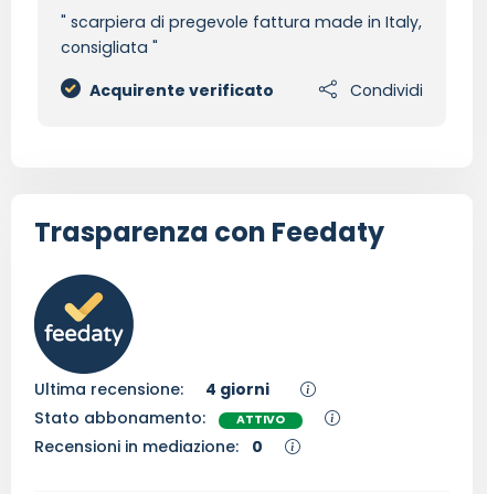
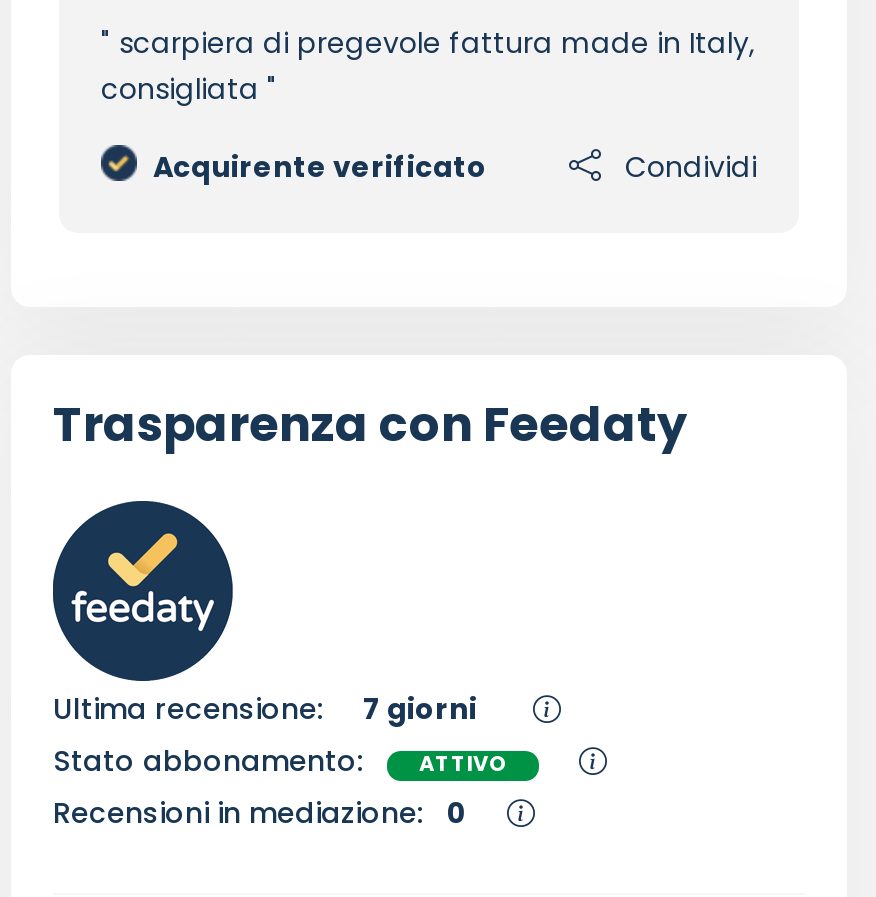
[34,378,269,400] Ultima recensione: 4 giorni -> [53,689,477,729] Ultima recensione: 7 giorni

